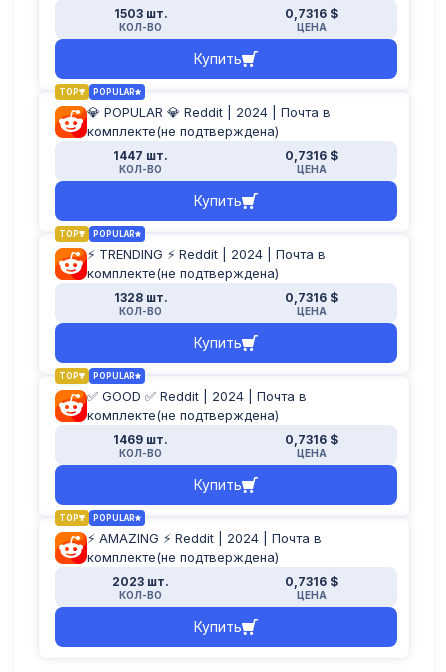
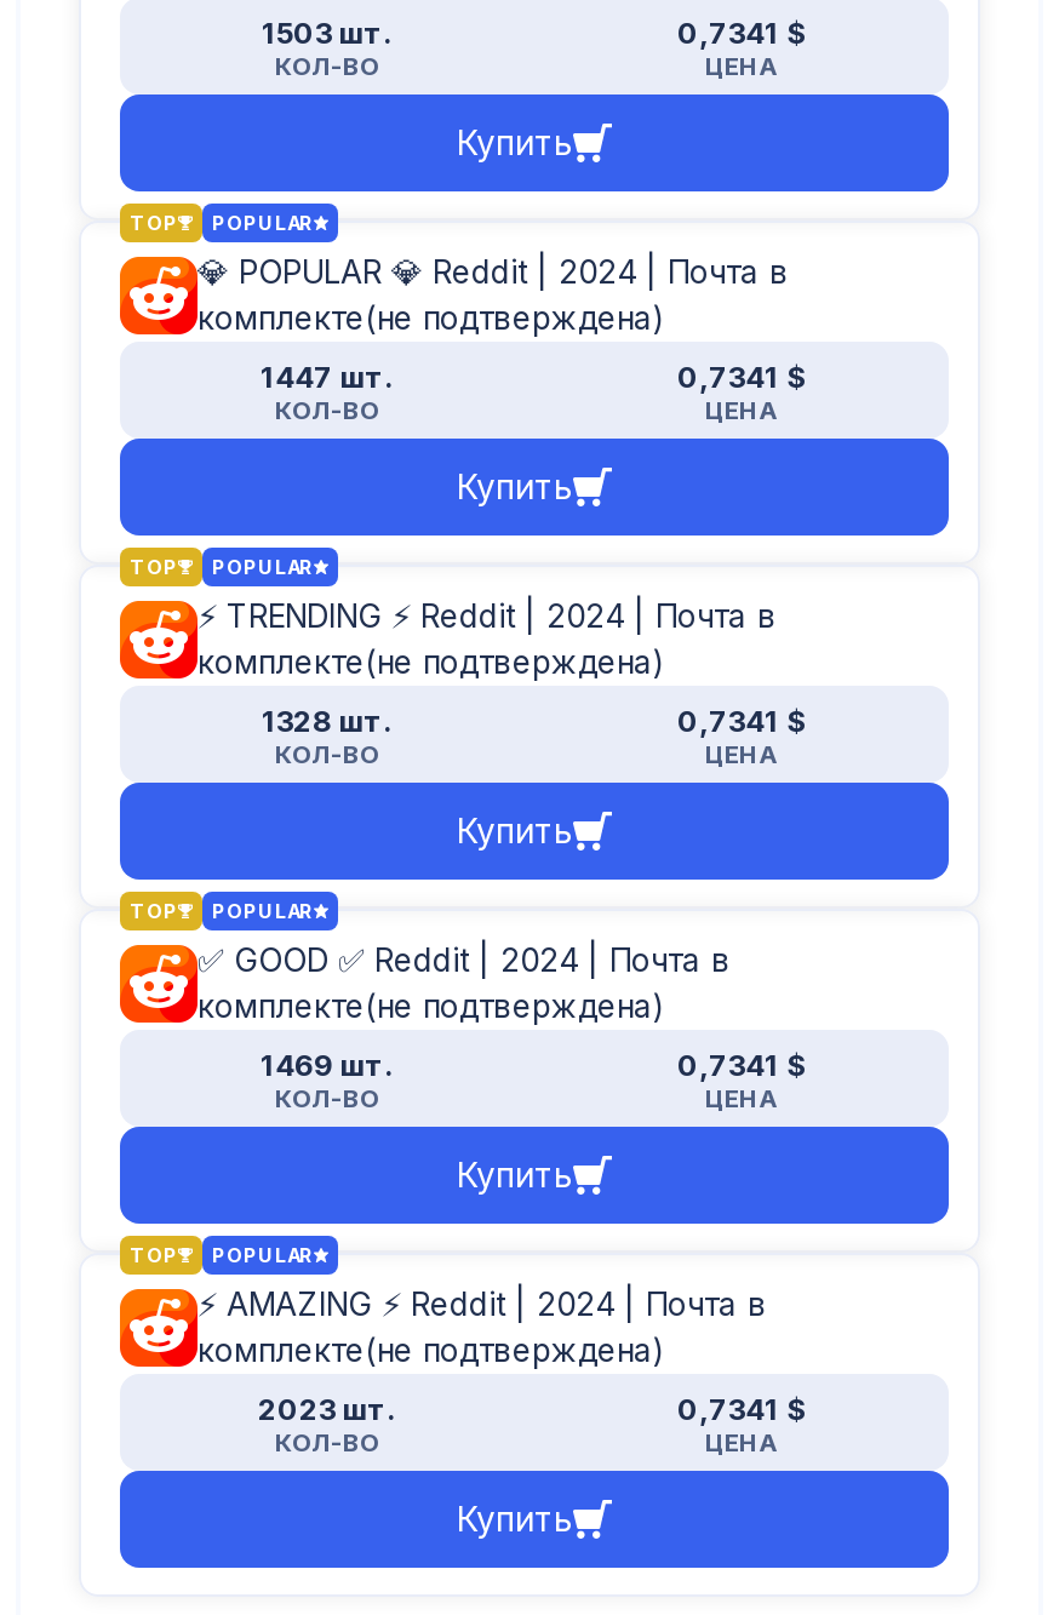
[285,6,338,21] 0,7316 $ -> [677,15,806,51] 0,7341 $
[285,148,338,163] 0,7316 $ -> [677,359,806,395] 0,7341 $
[285,290,338,305] 0,7316 $ -> [677,703,806,740] 0,7341 $
[285,432,338,447] 0,7316 $ -> [677,1047,806,1084] 0,7341 $
[285,574,338,589] 0,7316 $ -> [677,1391,806,1428] 0,7341 $

